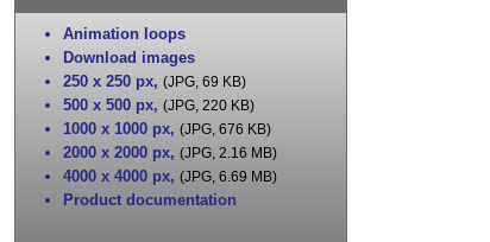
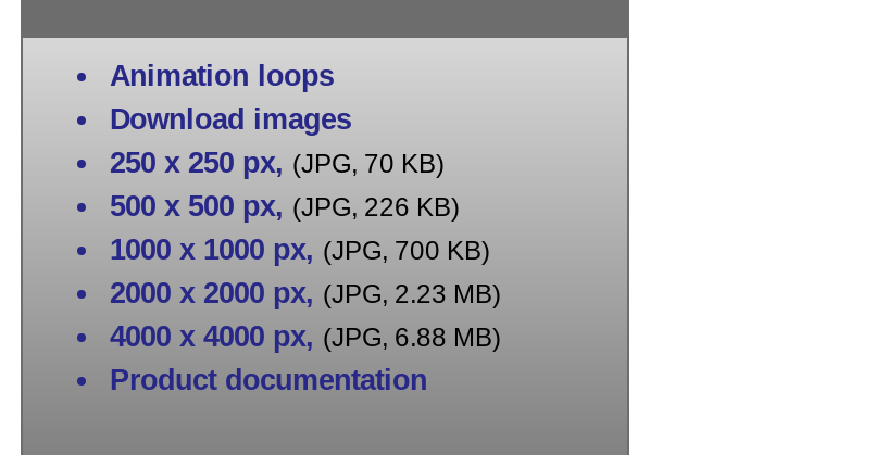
[63,72,246,90] 250 x 250 px, (JPG, 69 KB) -> [110,147,445,179] 250 x 250 px, (JPG, 70 KB)
[63,96,255,114] 500 x 500 px, (JPG, 220 KB) -> [110,190,460,223] 500 x 500 px, (JPG, 226 KB)
[63,120,271,138] 1000 x 1000 px, (JPG, 676 KB) -> [110,234,490,266] 1000 x 1000 px, (JPG, 700 KB)
[63,144,277,161] 2000 x 2000 px, (JPG, 2.16 MB) -> [110,277,501,310] 2000 x 2000 px, (JPG, 2.23 MB)
[63,167,277,185] 4000 x 4000 px, (JPG, 6.69 MB) -> [110,321,501,353] 4000 x 4000 px, (JPG, 6.88 MB)

